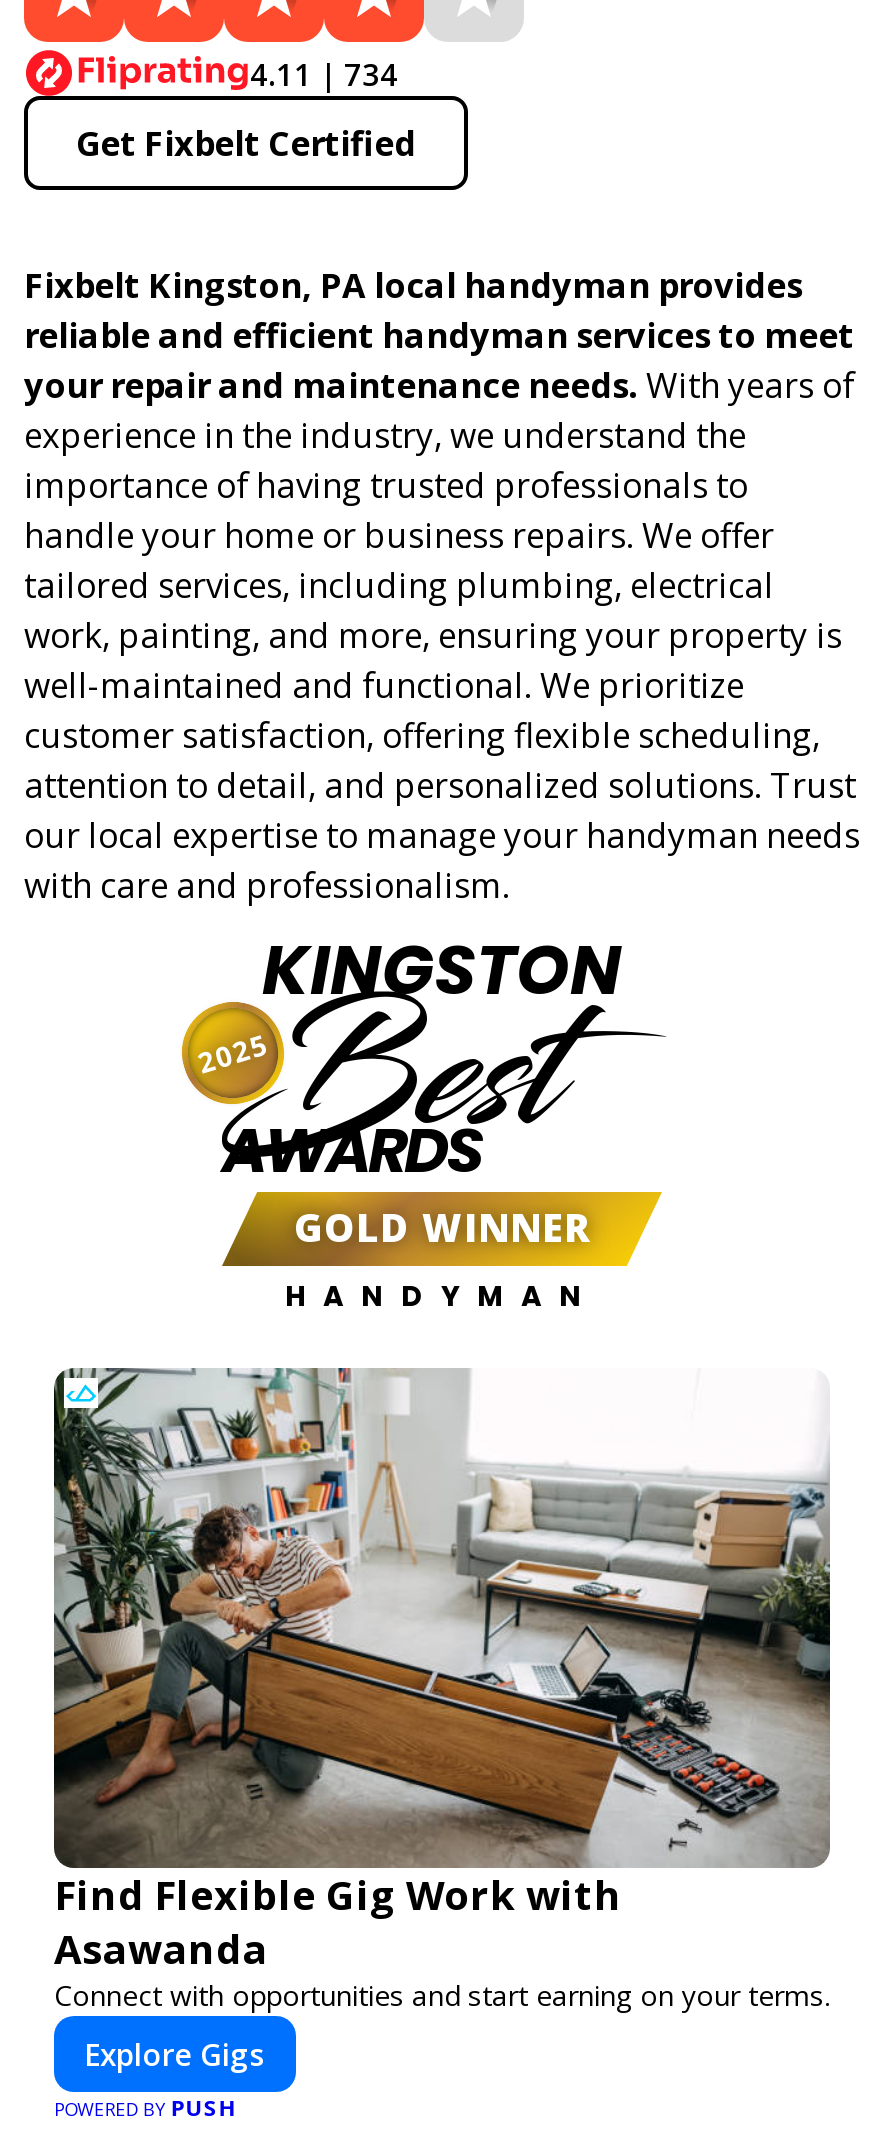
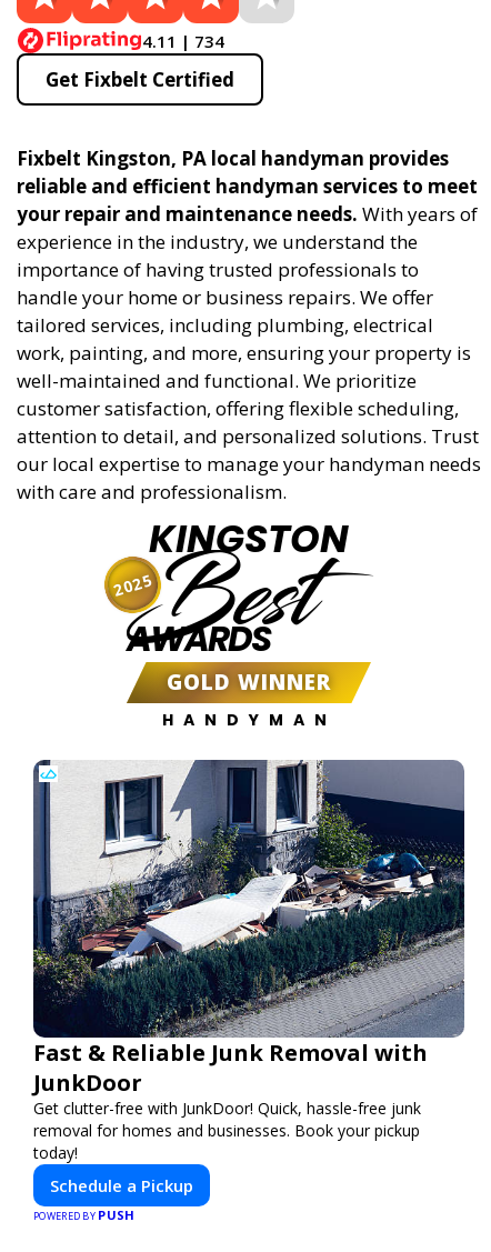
[52,1368,830,2014] [image] | Find Flexible Gig Work with | Asawanda | Connect with opportunities and start earning on your terms. -> [32,759,465,1163] [image] | Fast & Reliable Junk Removal with | JunkDoor | Get clutter-free with JunkDoor! Quick, hassle-free junk | removal for homes and businesses. Book your pickup | today!
[84,2034,266,2074] Explore Gigs -> [50,1174,193,1196] Schedule a Pickup

